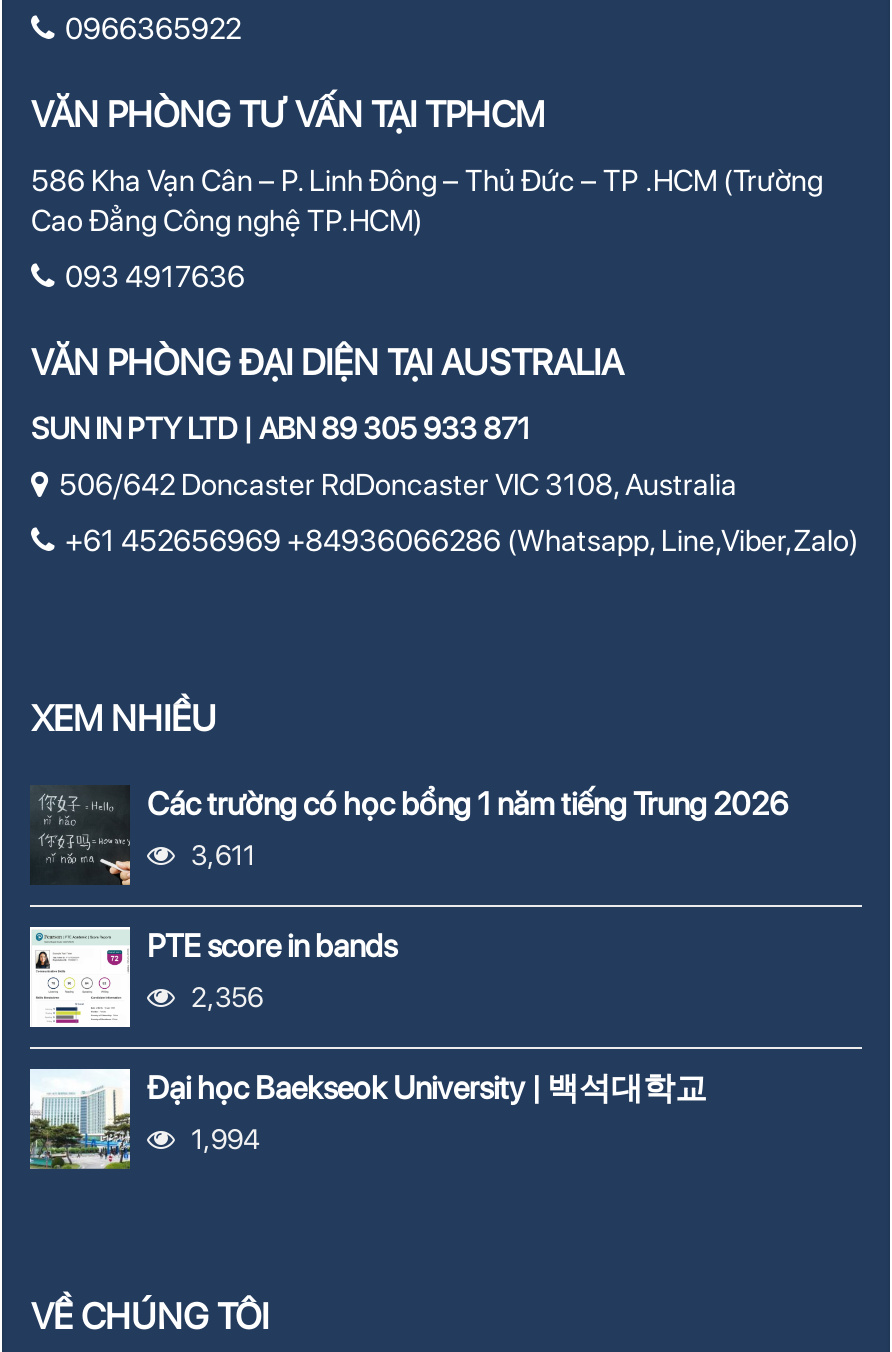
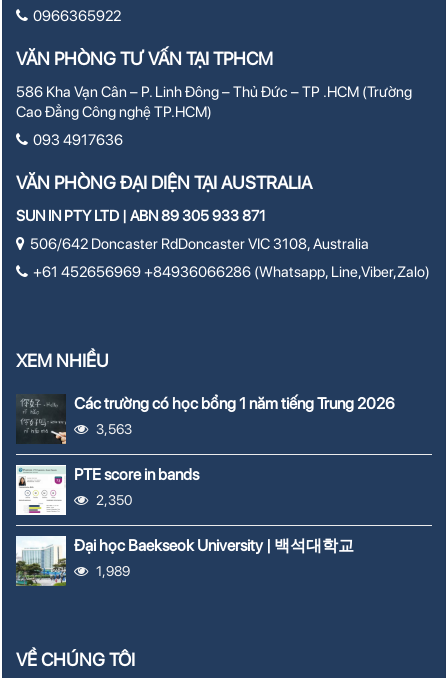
[185,838,255,870] 3,611 -> [93,420,132,436] 3,563
[185,980,263,1012] 2,356 -> [93,491,132,507] 2,350
[185,1122,259,1154] 1,994 -> [93,562,130,578] 1,989

